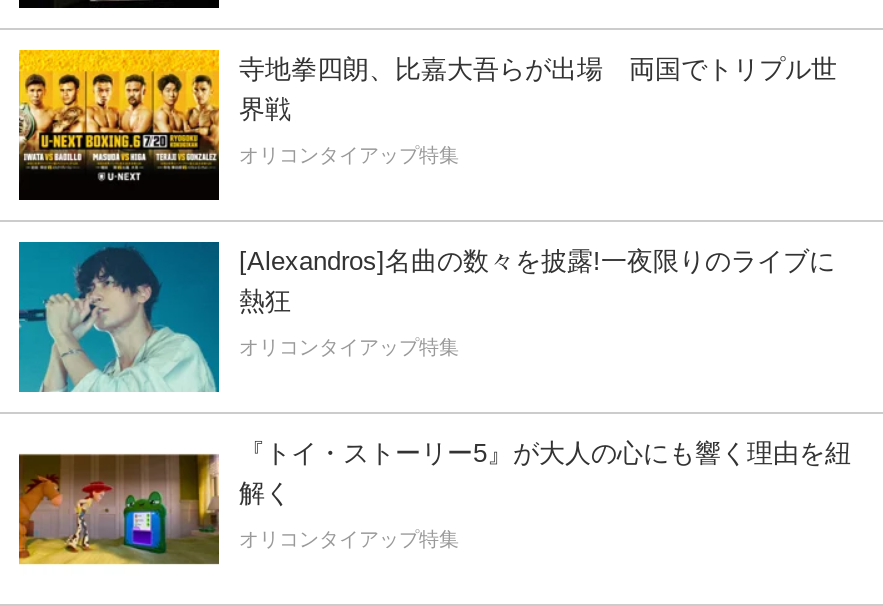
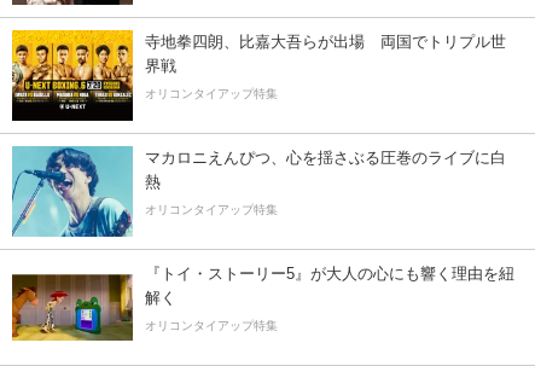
[17,242,835,392] [image] | [Alexandros]名曲の数々を披露!一夜限りのライブに | 熱狂 -> [12,146,506,238] [image] | マカロニえんぴつ、心を揺さぶる圧巻のライブに白 | 熱

